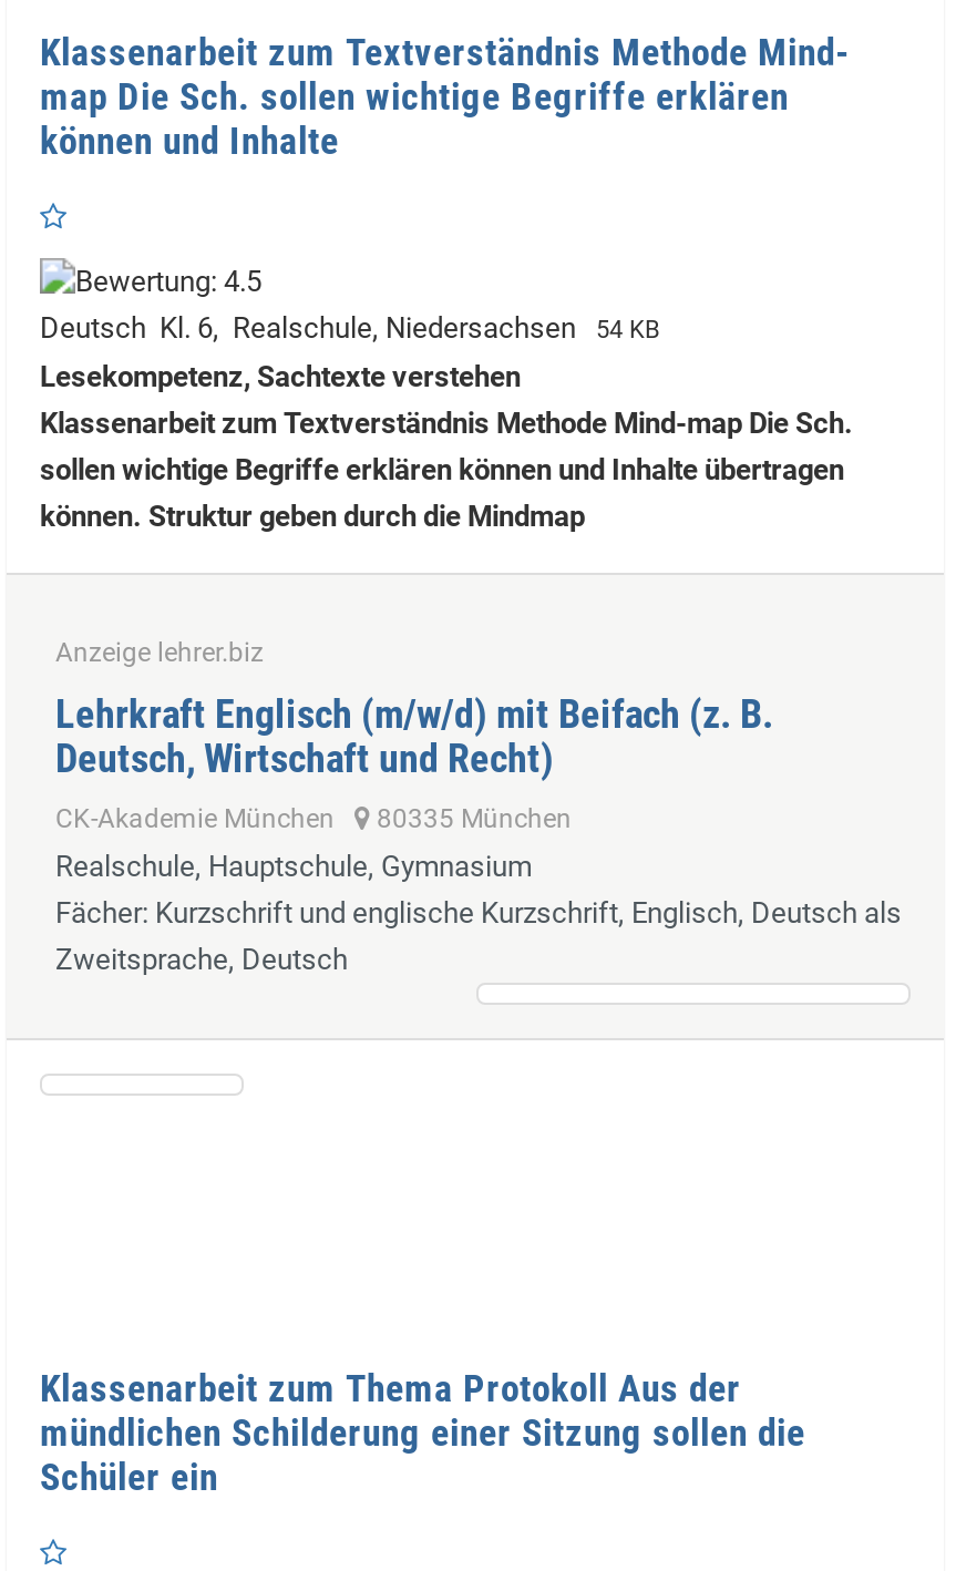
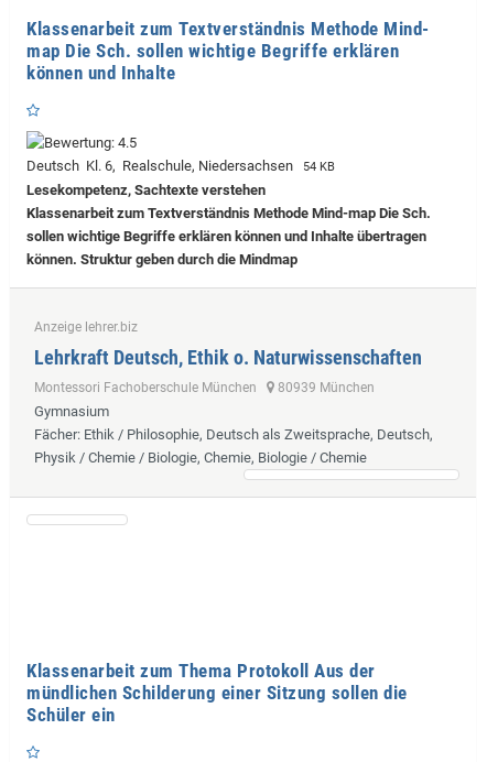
[55,690,773,781] Lehrkraft Englisch (m/w/d) mit Beifach (z. B. | Deutsch, Wirtschaft und Recht) -> [34,346,422,369] Lehrkraft Deutsch, Ethik o. Naturwissenschaften
[55,803,572,834] CK-Akademie München 80335 München -> [34,380,375,395] Montessori Fachoberschule München 80939 München
[55,850,902,976] Realschule, Hauptschule, Gymnasium | Fächer: Kurzschrift und englische Kurzschrift, Englisch, Deutsch als | Zweitsprache, Deutsch -> [34,403,433,466] Gymnasium | Fächer: Ethik / Philosophie, Deutsch als Zweitsprache, Deutsch, | Physik / Chemie / Biologie, Chemie, Biologie / Chemie

